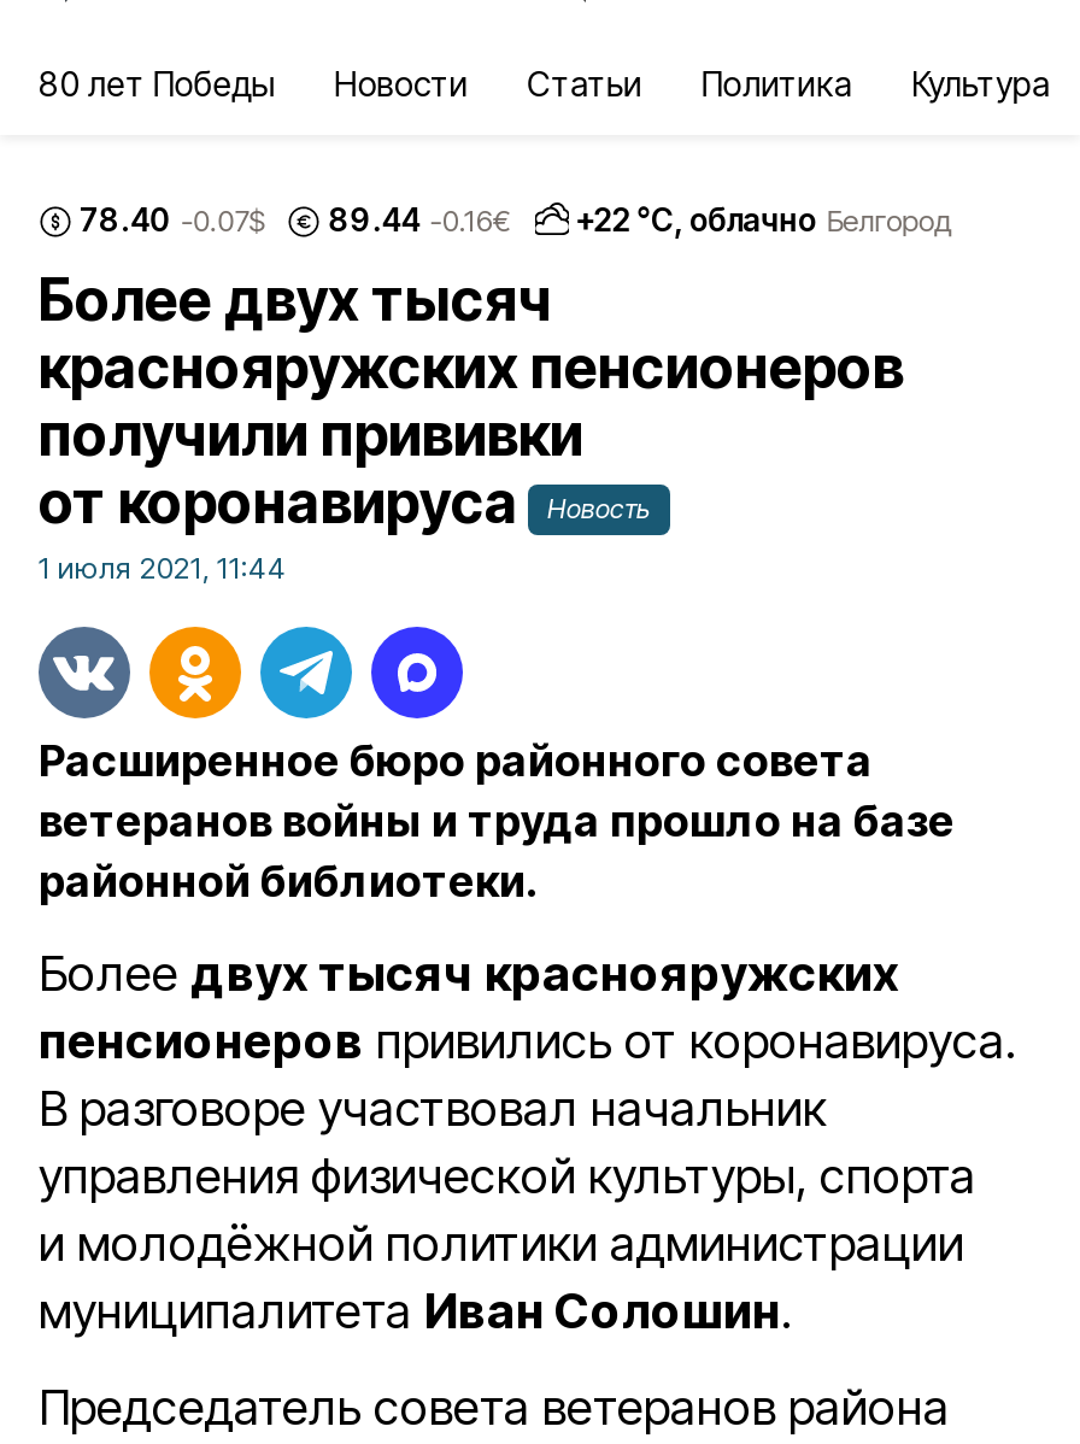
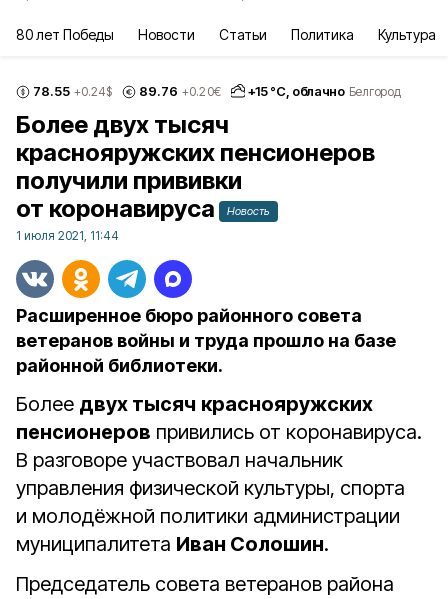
[80,199,263,237] 78.40 -0.07$ -> [33,82,112,98] 78.55 +0.24$
[329,199,510,237] 89.44 -0.16€ -> [139,82,221,98] 89.76 +0.20€
[575,200,951,239] +22 °С, облачно Белгород -> [248,83,400,99] +15 °С, облачно Белгород

